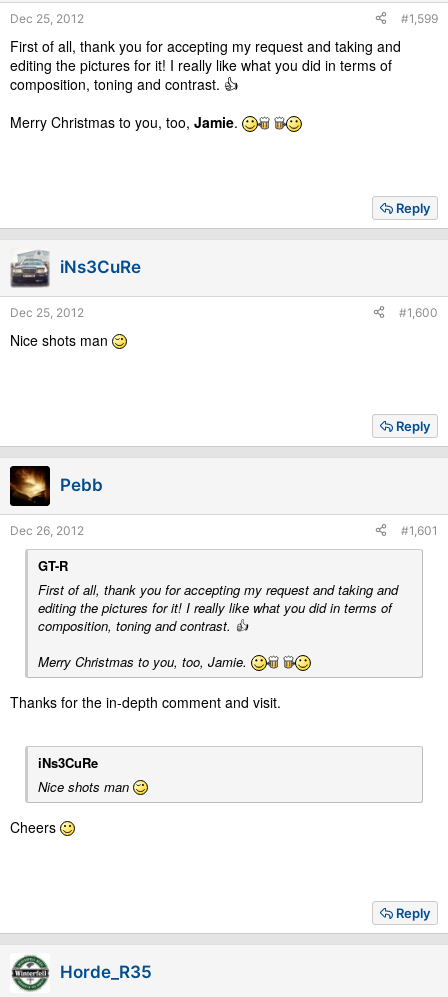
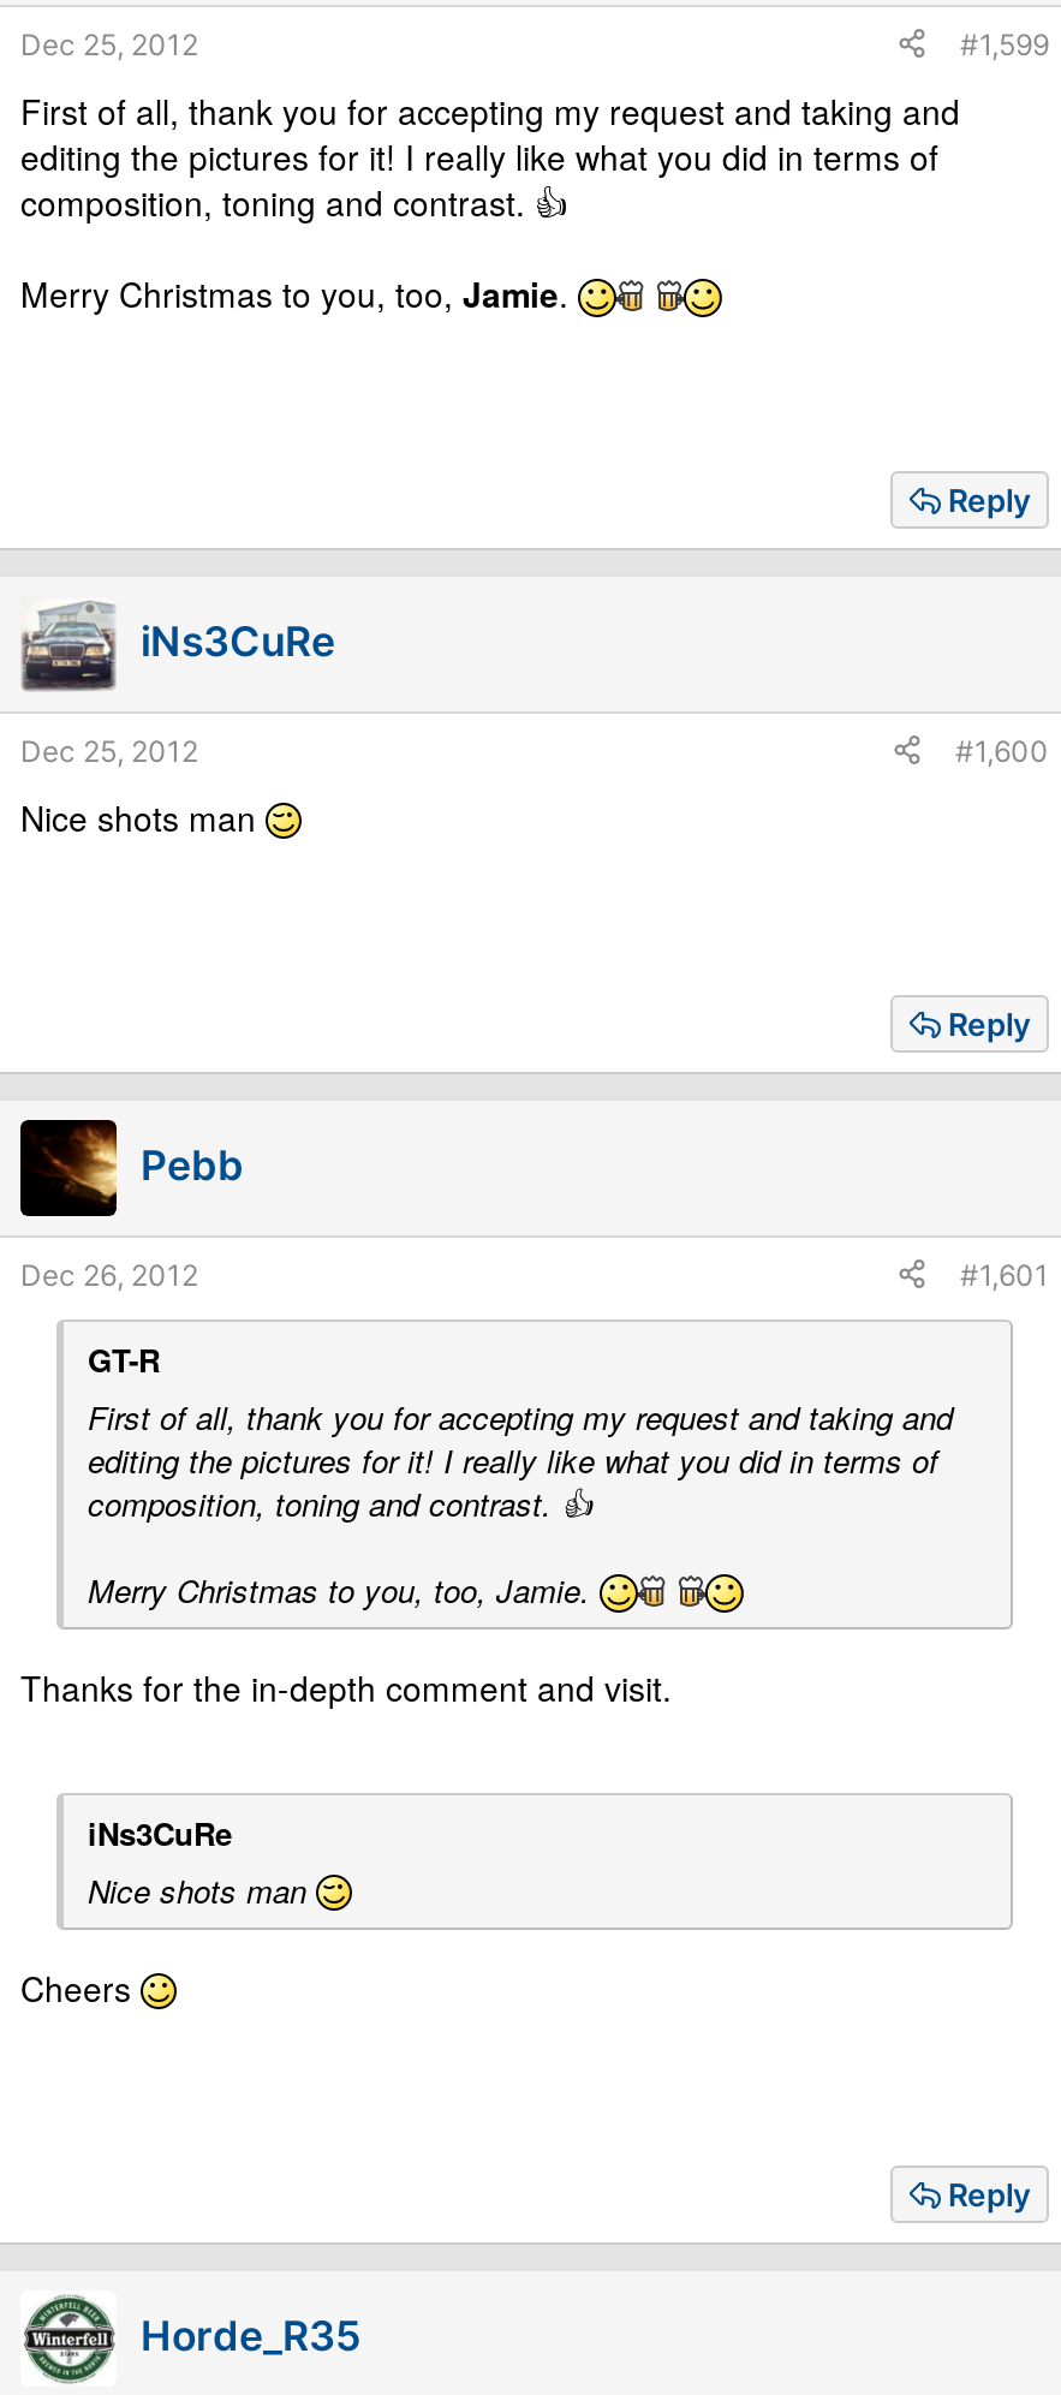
[9,467,51,503] [image] -> [18,1122,119,1204] [image]

